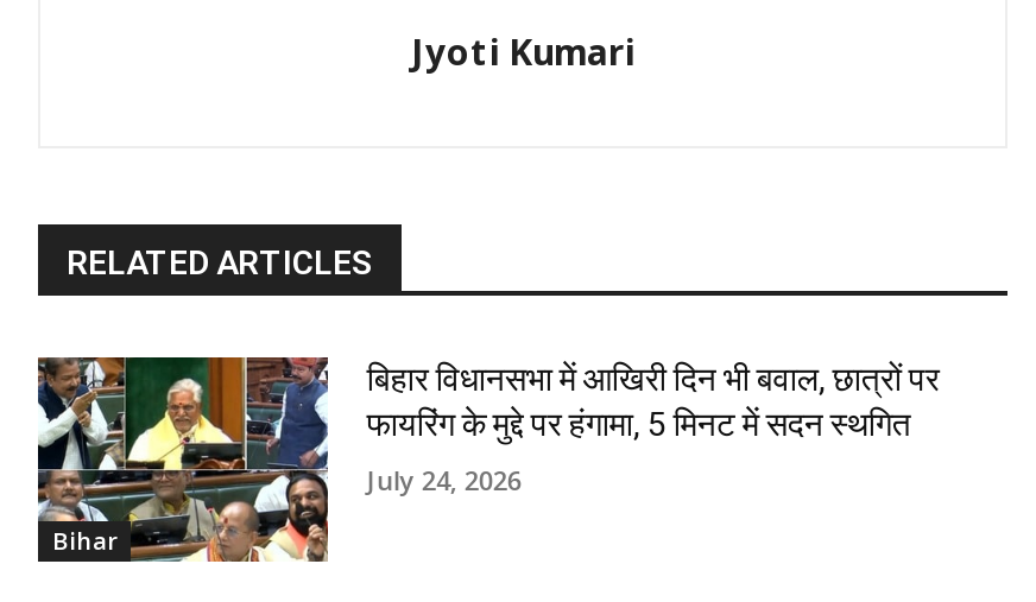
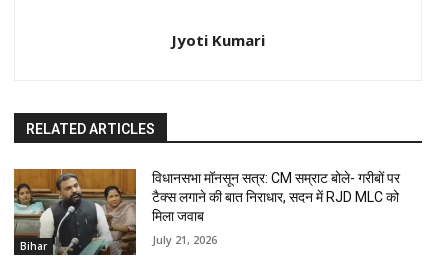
[36,355,940,564] [image] | बिहार विधानसभा में आखिरी दिन भी बवाल, छात्रों पर | फायरिंग के मुद्दे पर हंगामा, 5 मिनट में सदन स्थगित -> [13,168,400,256] [image] | विधानसभा मॉनसून सत्र: CM सम्राट बोले- गरीबों पर | टैक्स लगाने की बात निराधार, सदन में RJD MLC को | मिला जवाब
[367,462,521,498] July 24, 2026 -> [152,232,217,247] July 21, 2026

